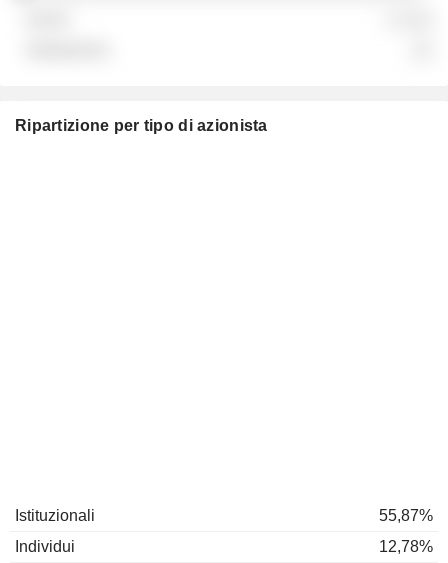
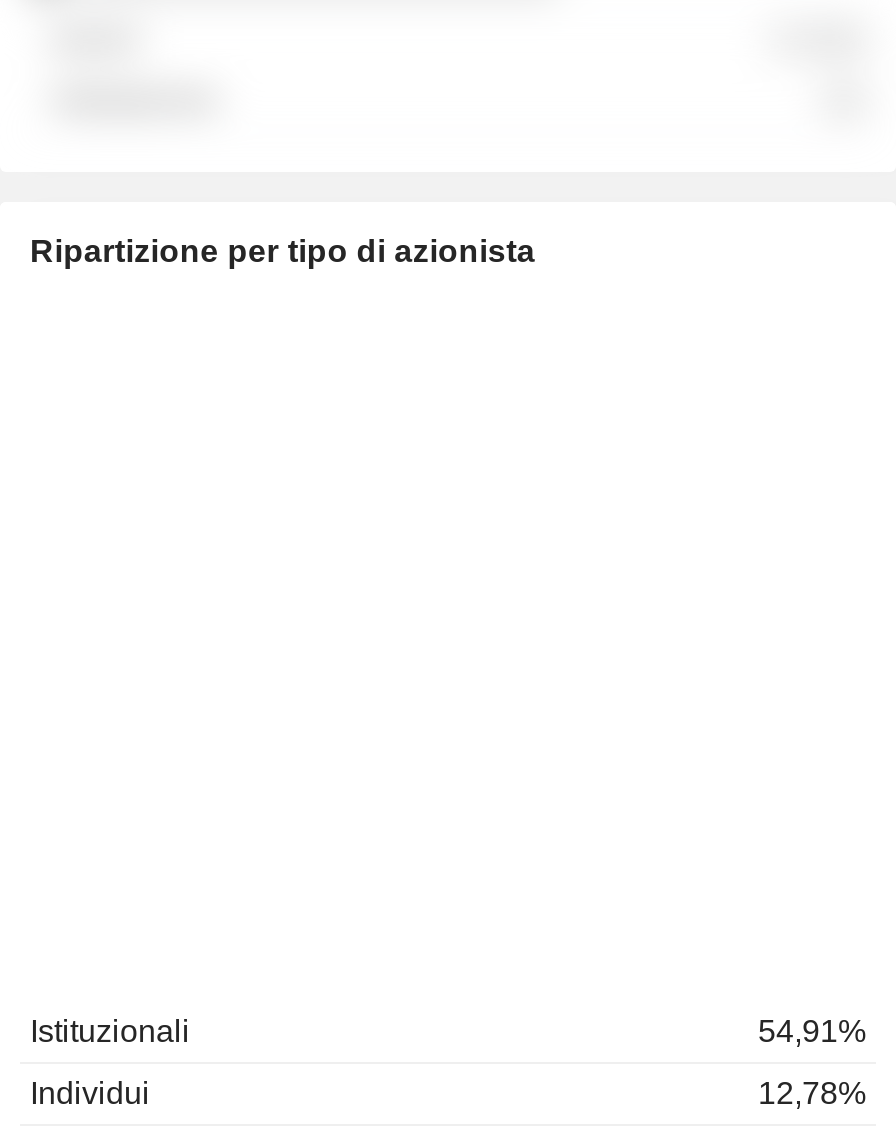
[379,507,433,524] 55,87% -> [758,1014,866,1048] 54,91%

